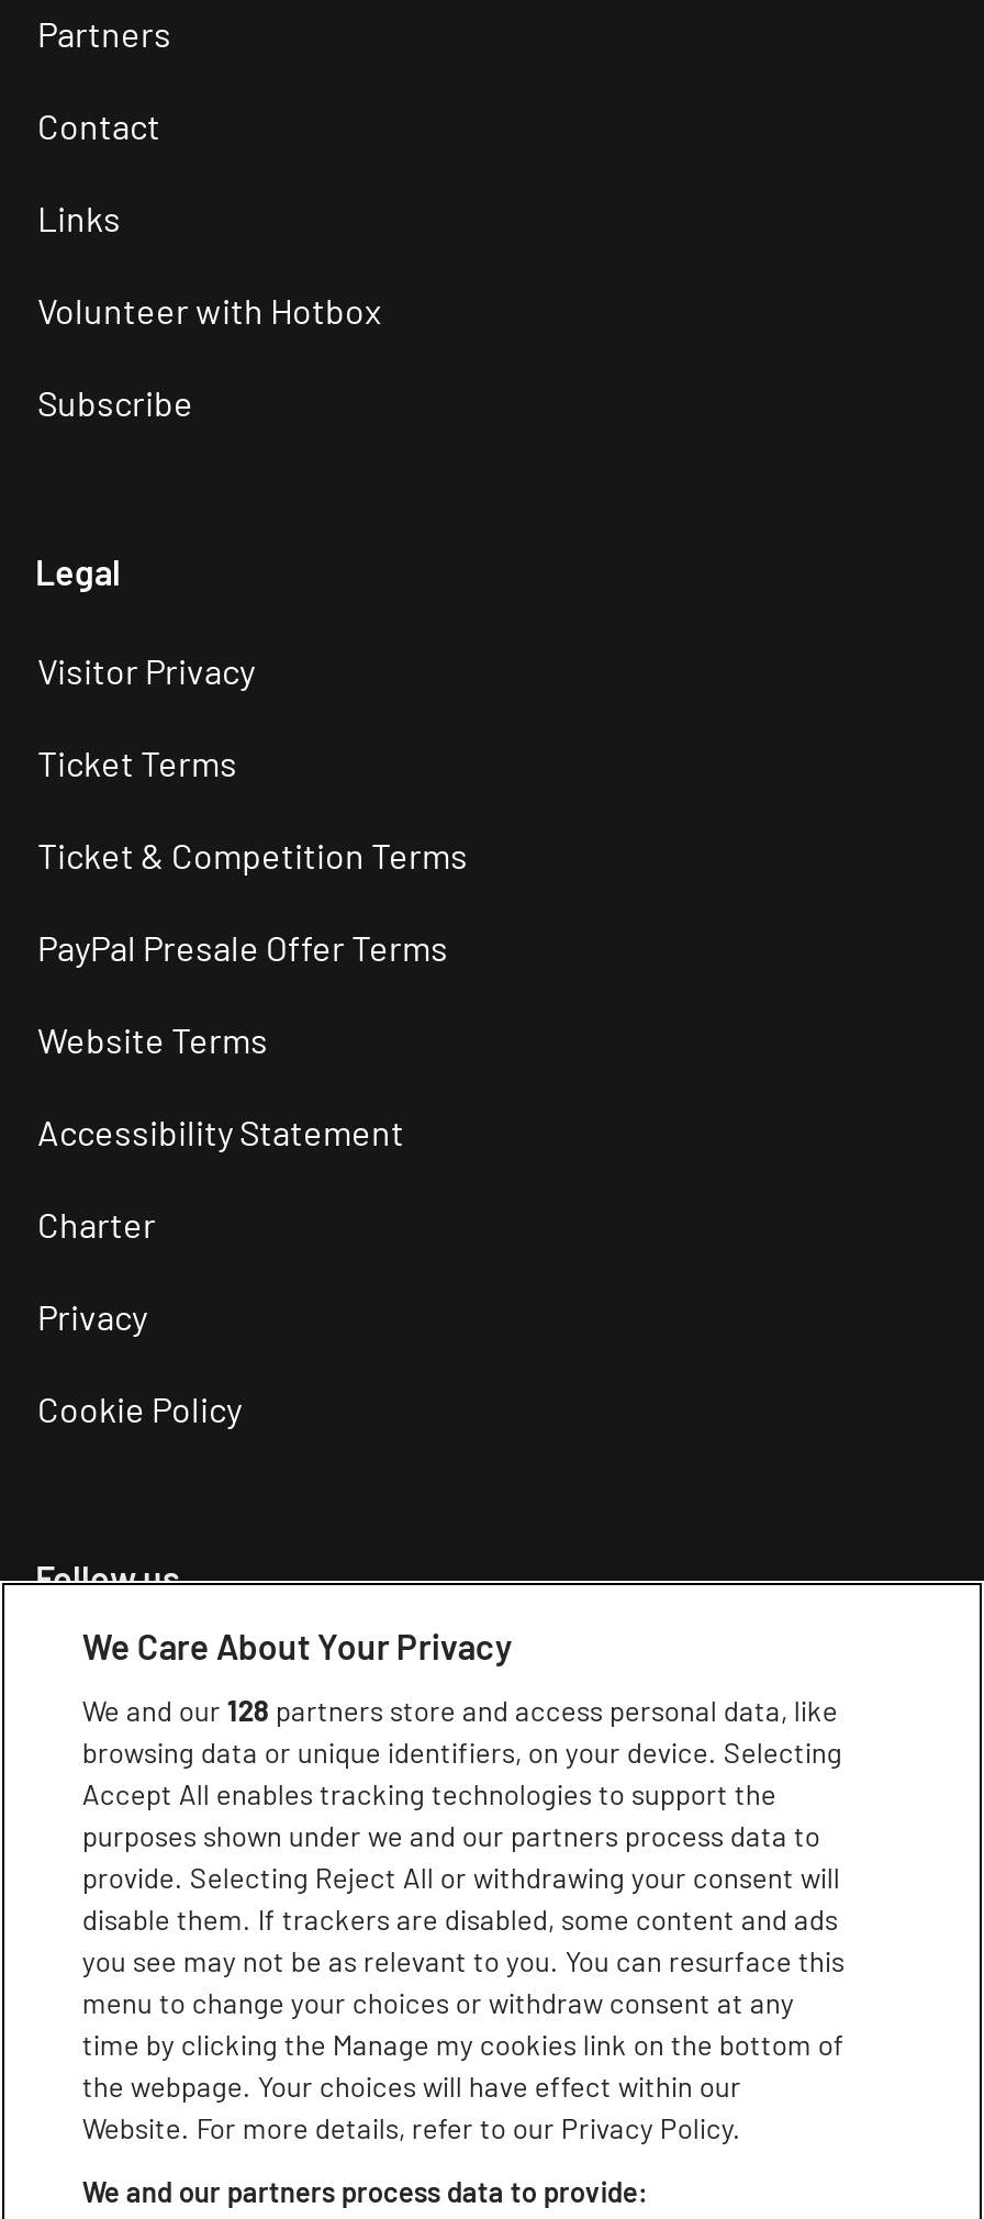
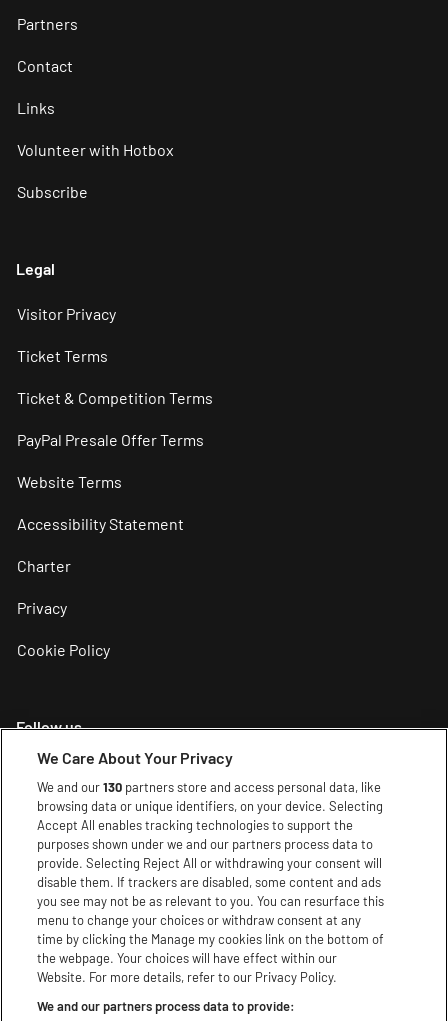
[82,1693,838,1728] We and our 128 partners store and access personal data, like -> [37,779,381,795] We and our 130 partners store and access personal data, like

